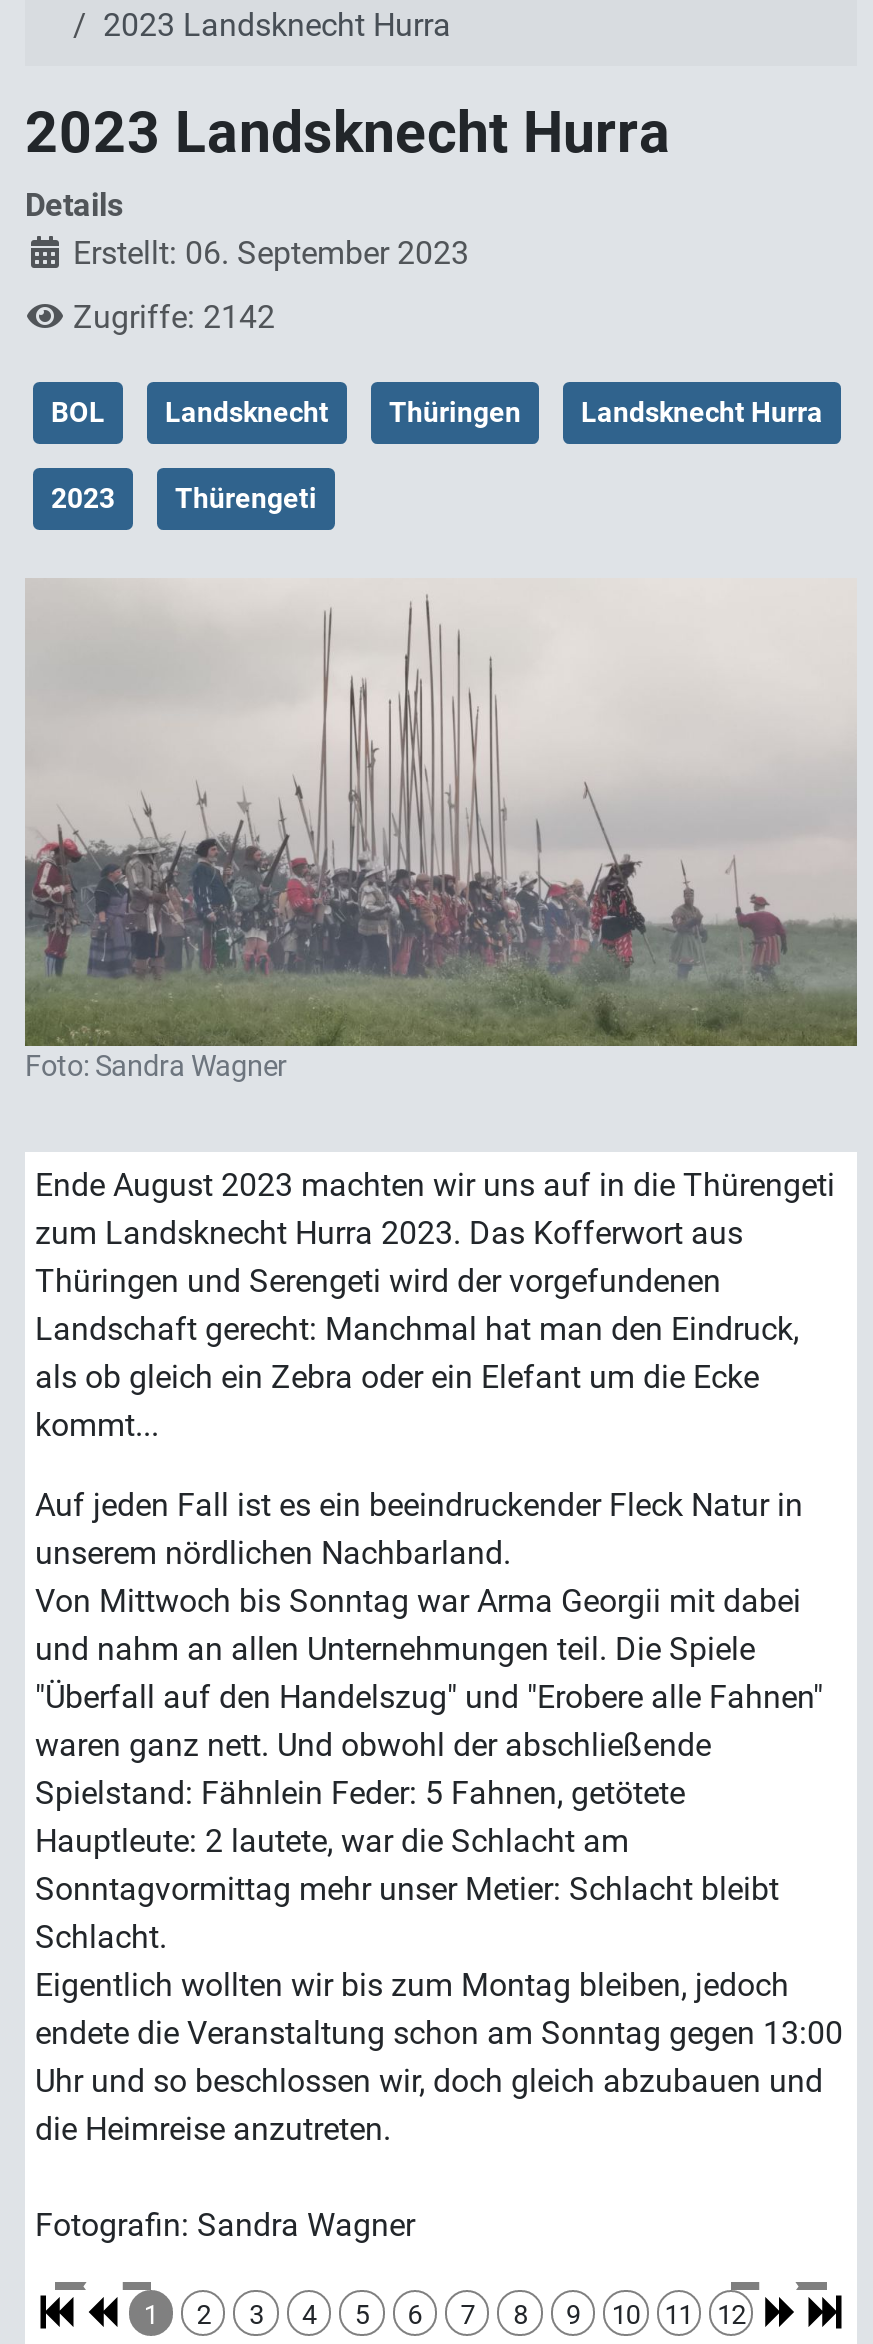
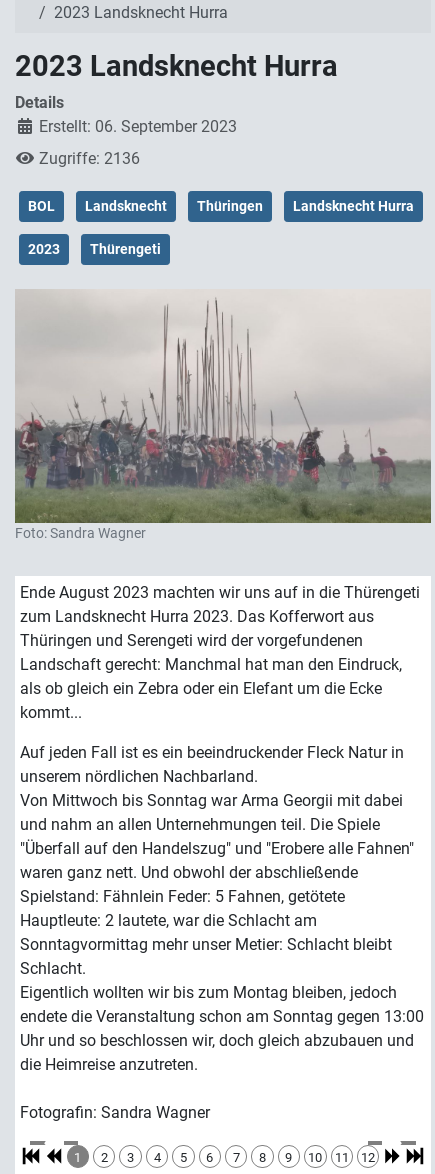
[73,298,275,336] Zugriffe: 2142 -> [39,149,140,168] Zugriffe: 2136

